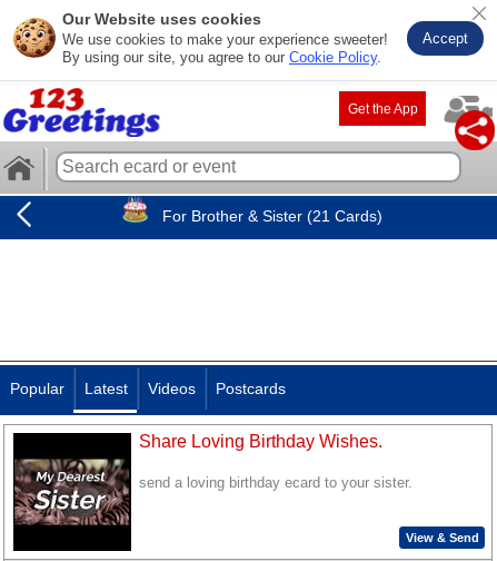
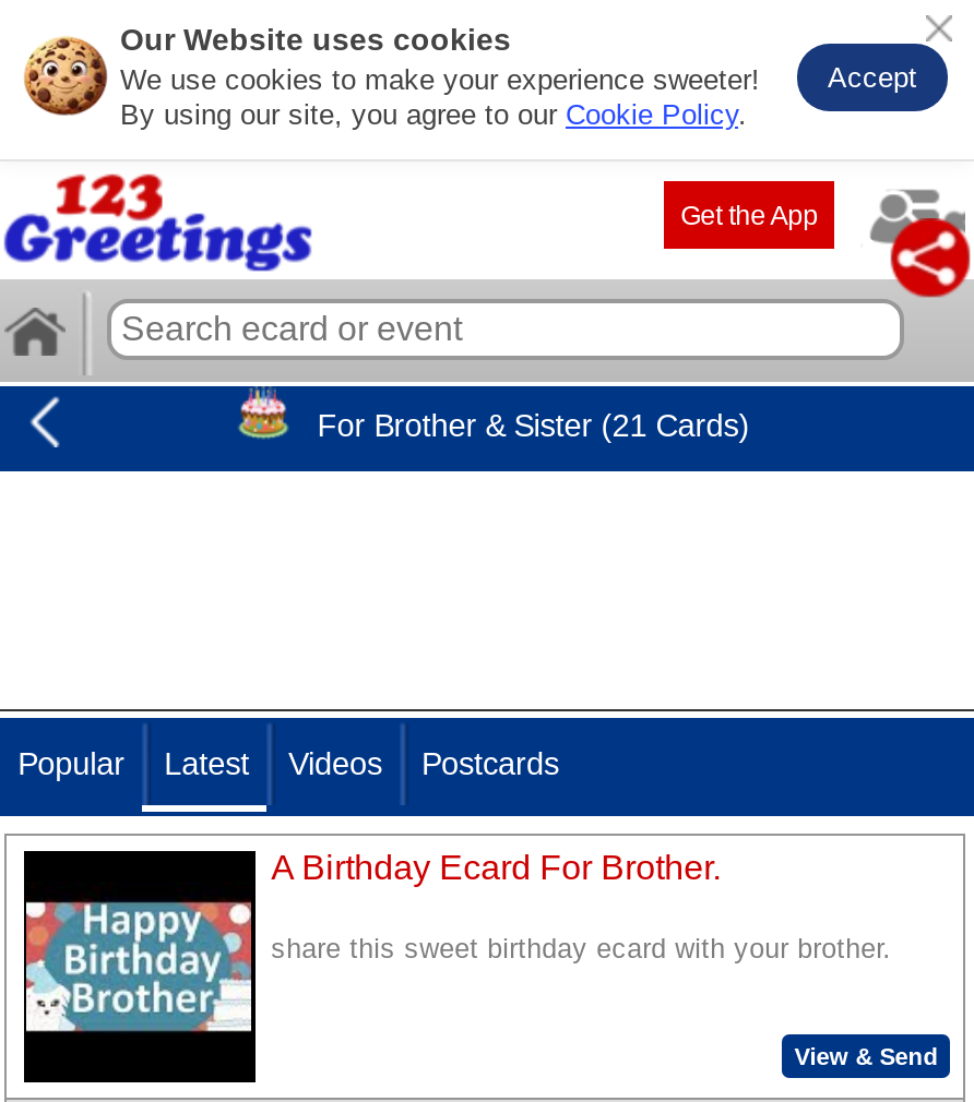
[139,432,383,451] Share Loving Birthday Wishes. -> [271,849,721,886] A Birthday Ecard For Brother.
[13,459,413,525] [image] | send a loving birthday ecard to your sister. -> [24,901,891,1034] [image] | share this sweet birthday ecard with your brother.

